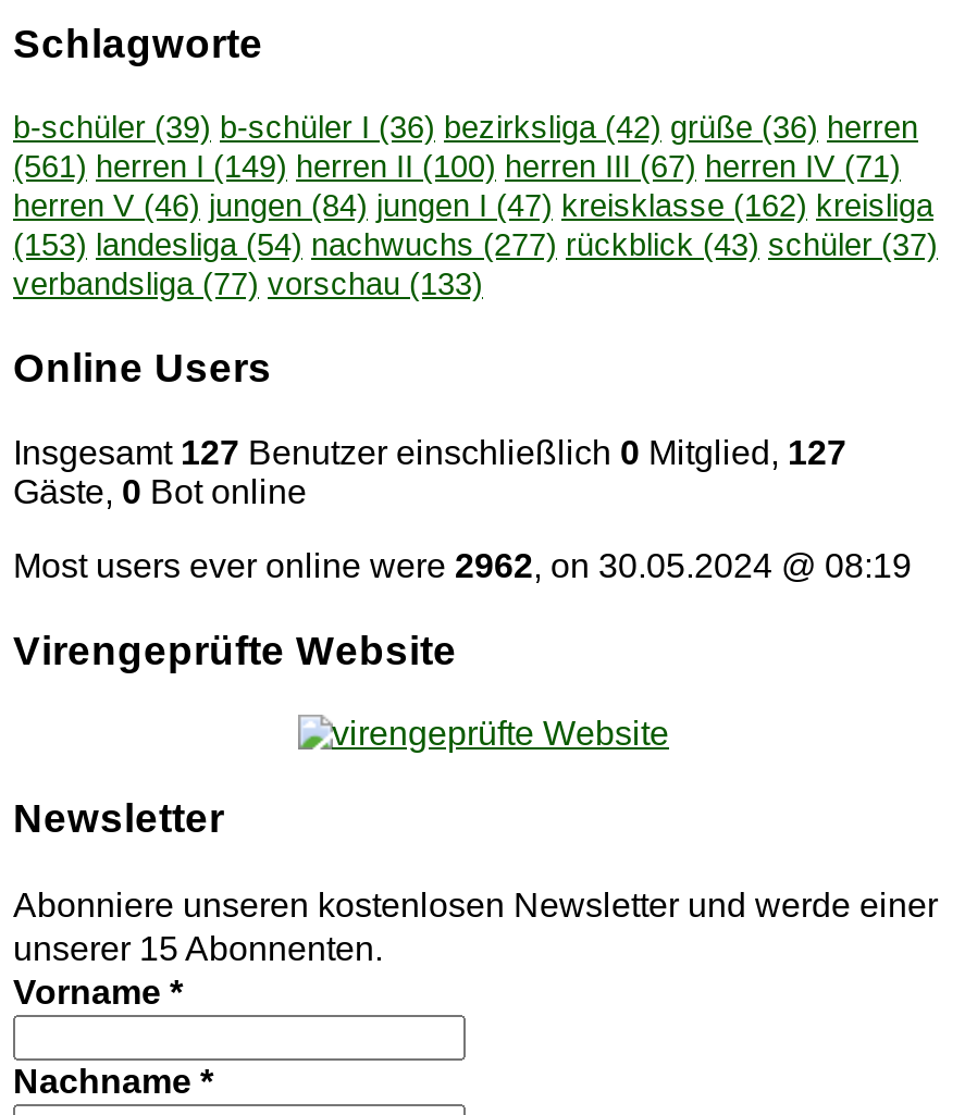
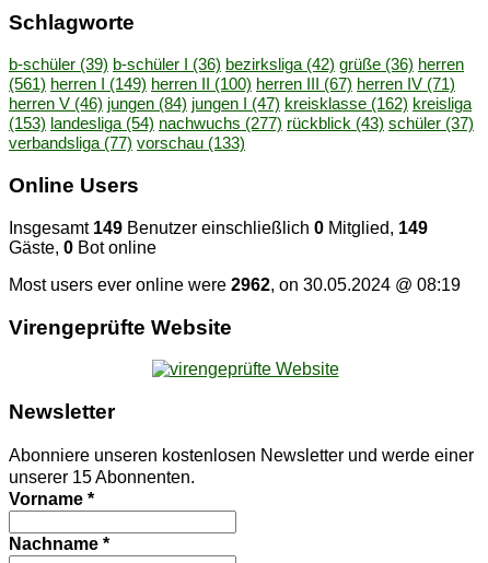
[13,434,846,471] Insgesamt 127 Benutzer einschließlich 0 Mitglied, 127 -> [9,218,428,237] Insgesamt 149 Benutzer einschließlich 0 Mitglied, 149

